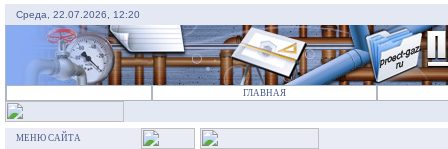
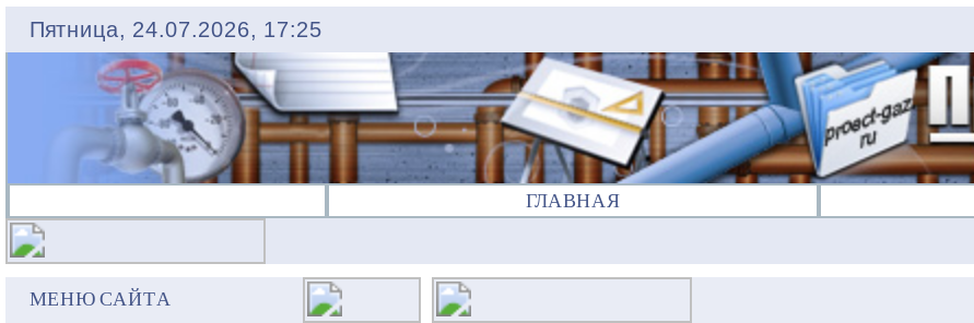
[16,9,140,20] Среда, 22.07.2026, 12:20 -> [30,17,322,41] Пятница, 24.07.2026, 17:25

